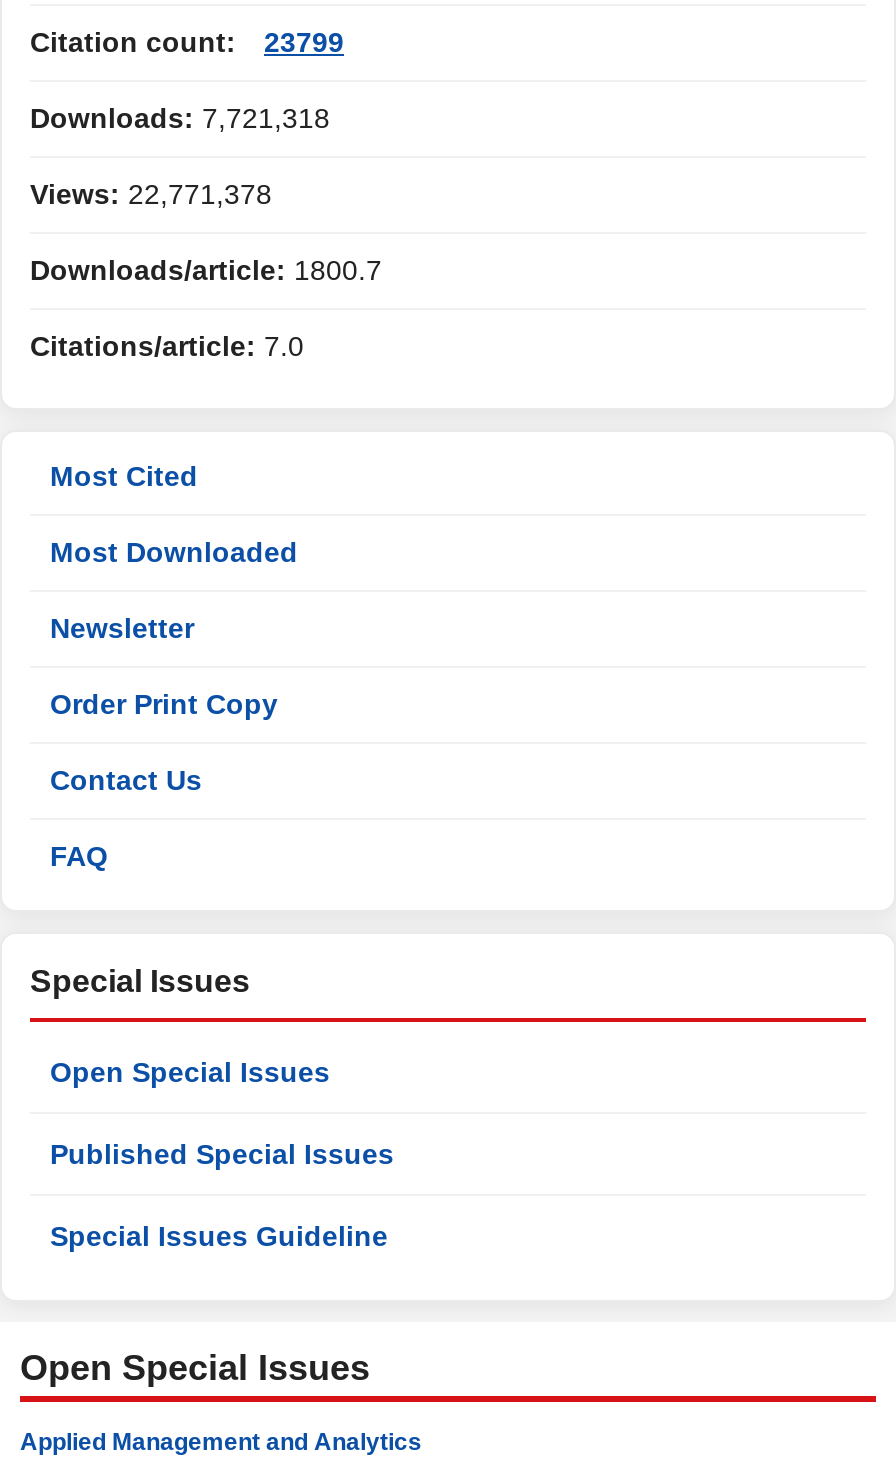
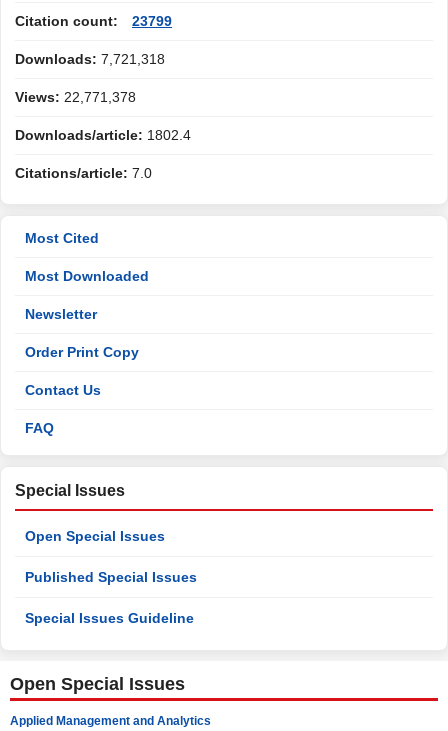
[30,254,382,286] Downloads/article: 1800.7 -> [15,127,191,143] Downloads/article: 1802.4

